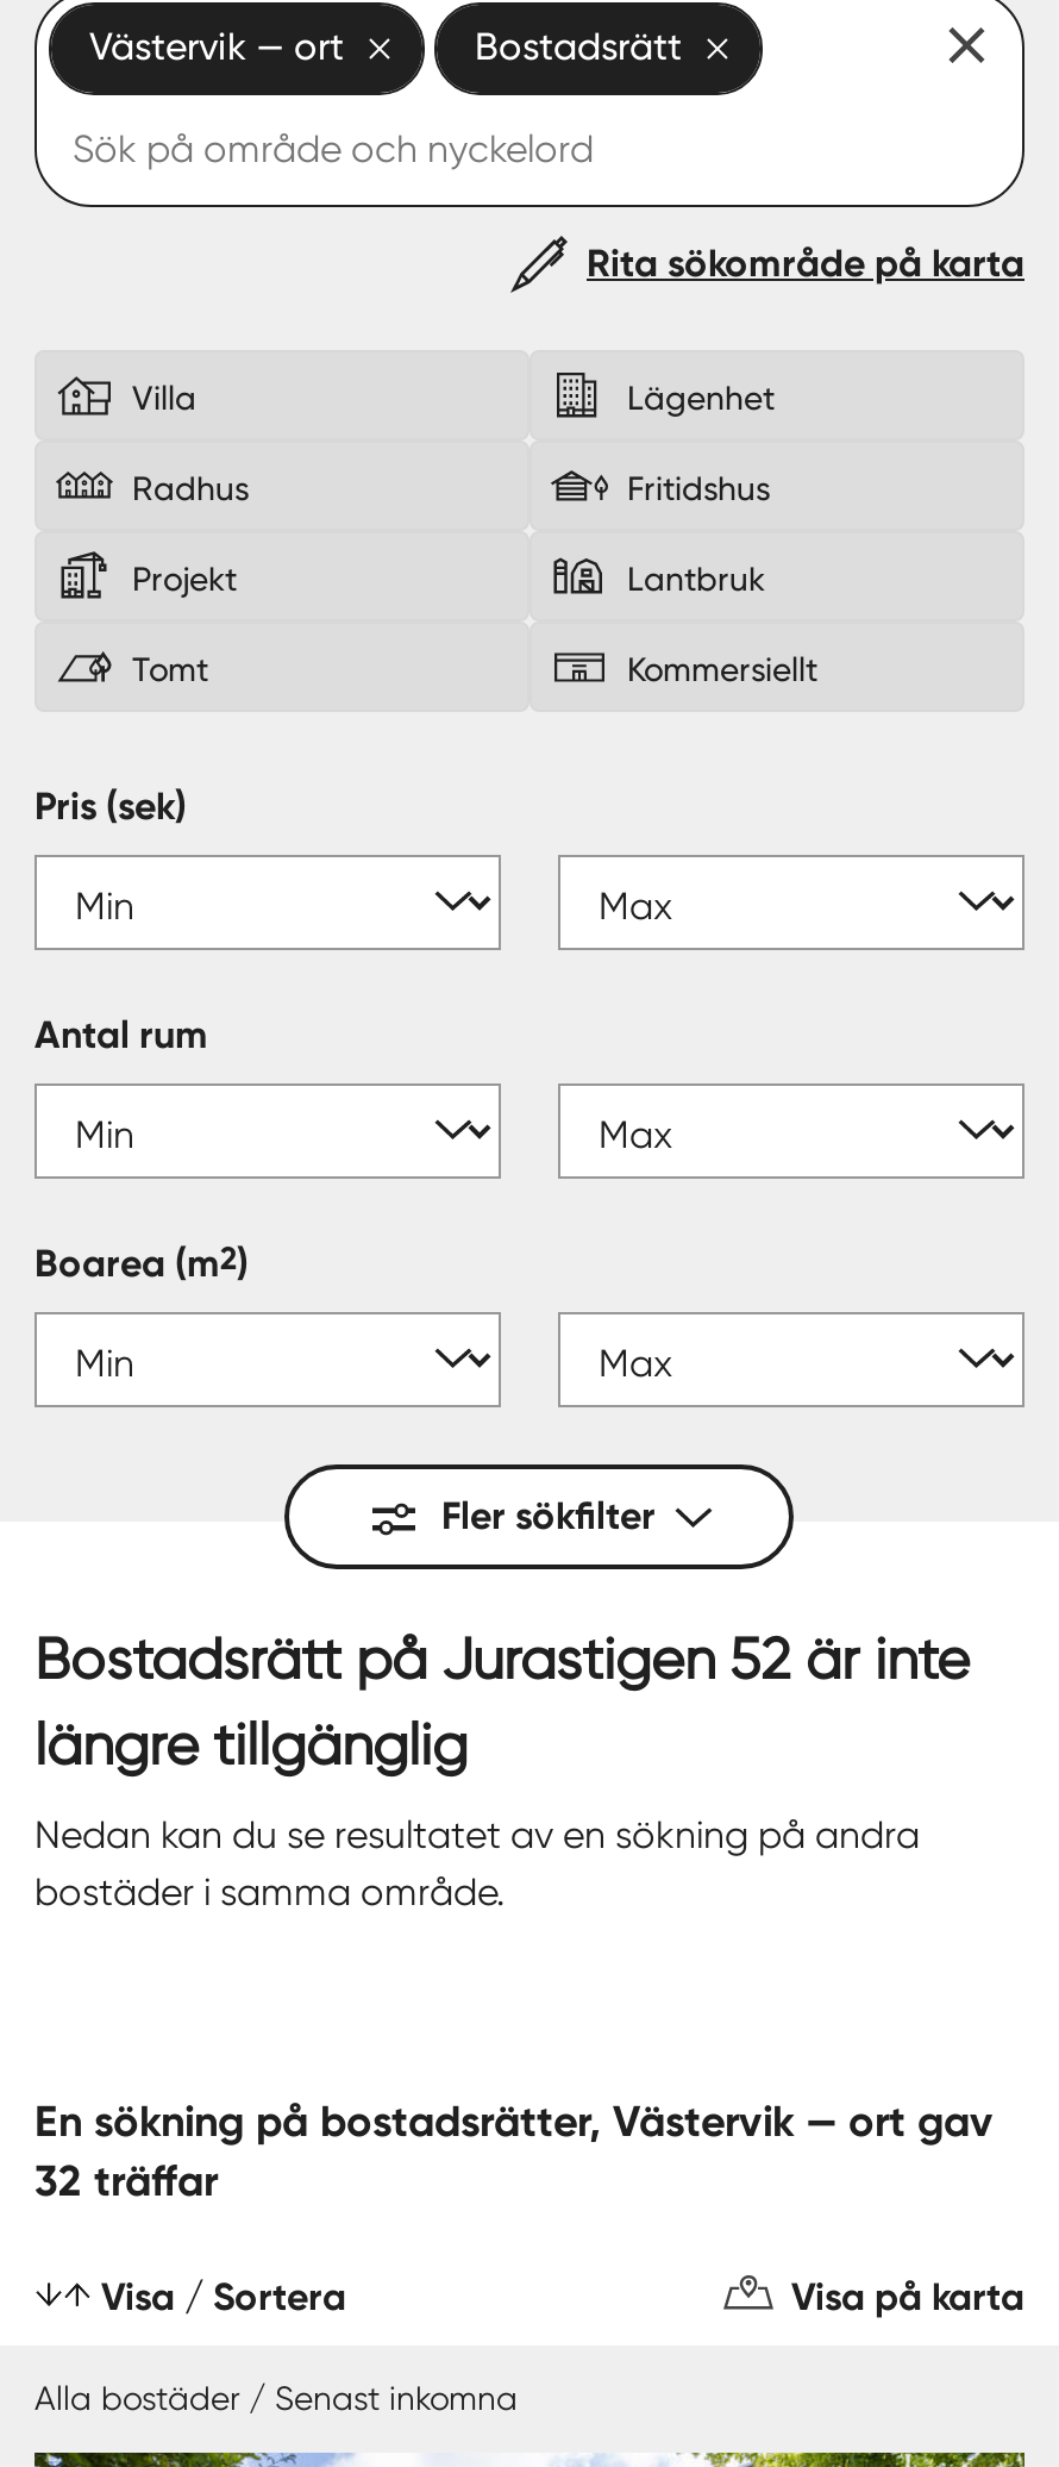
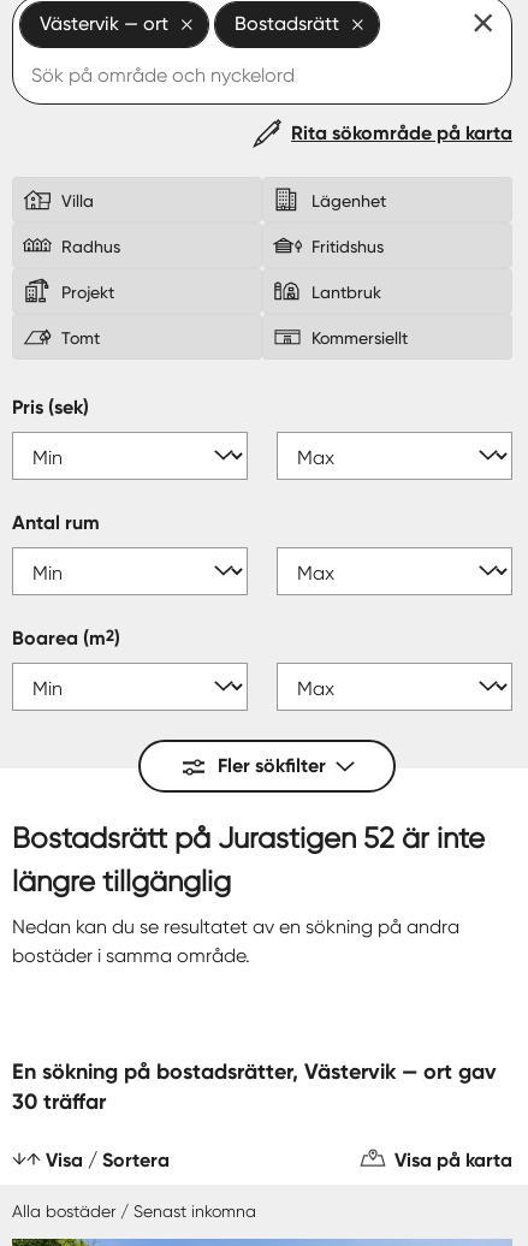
[35,2155,218,2207] 32 träffar -> [12,1088,106,1115] 30 träffar

